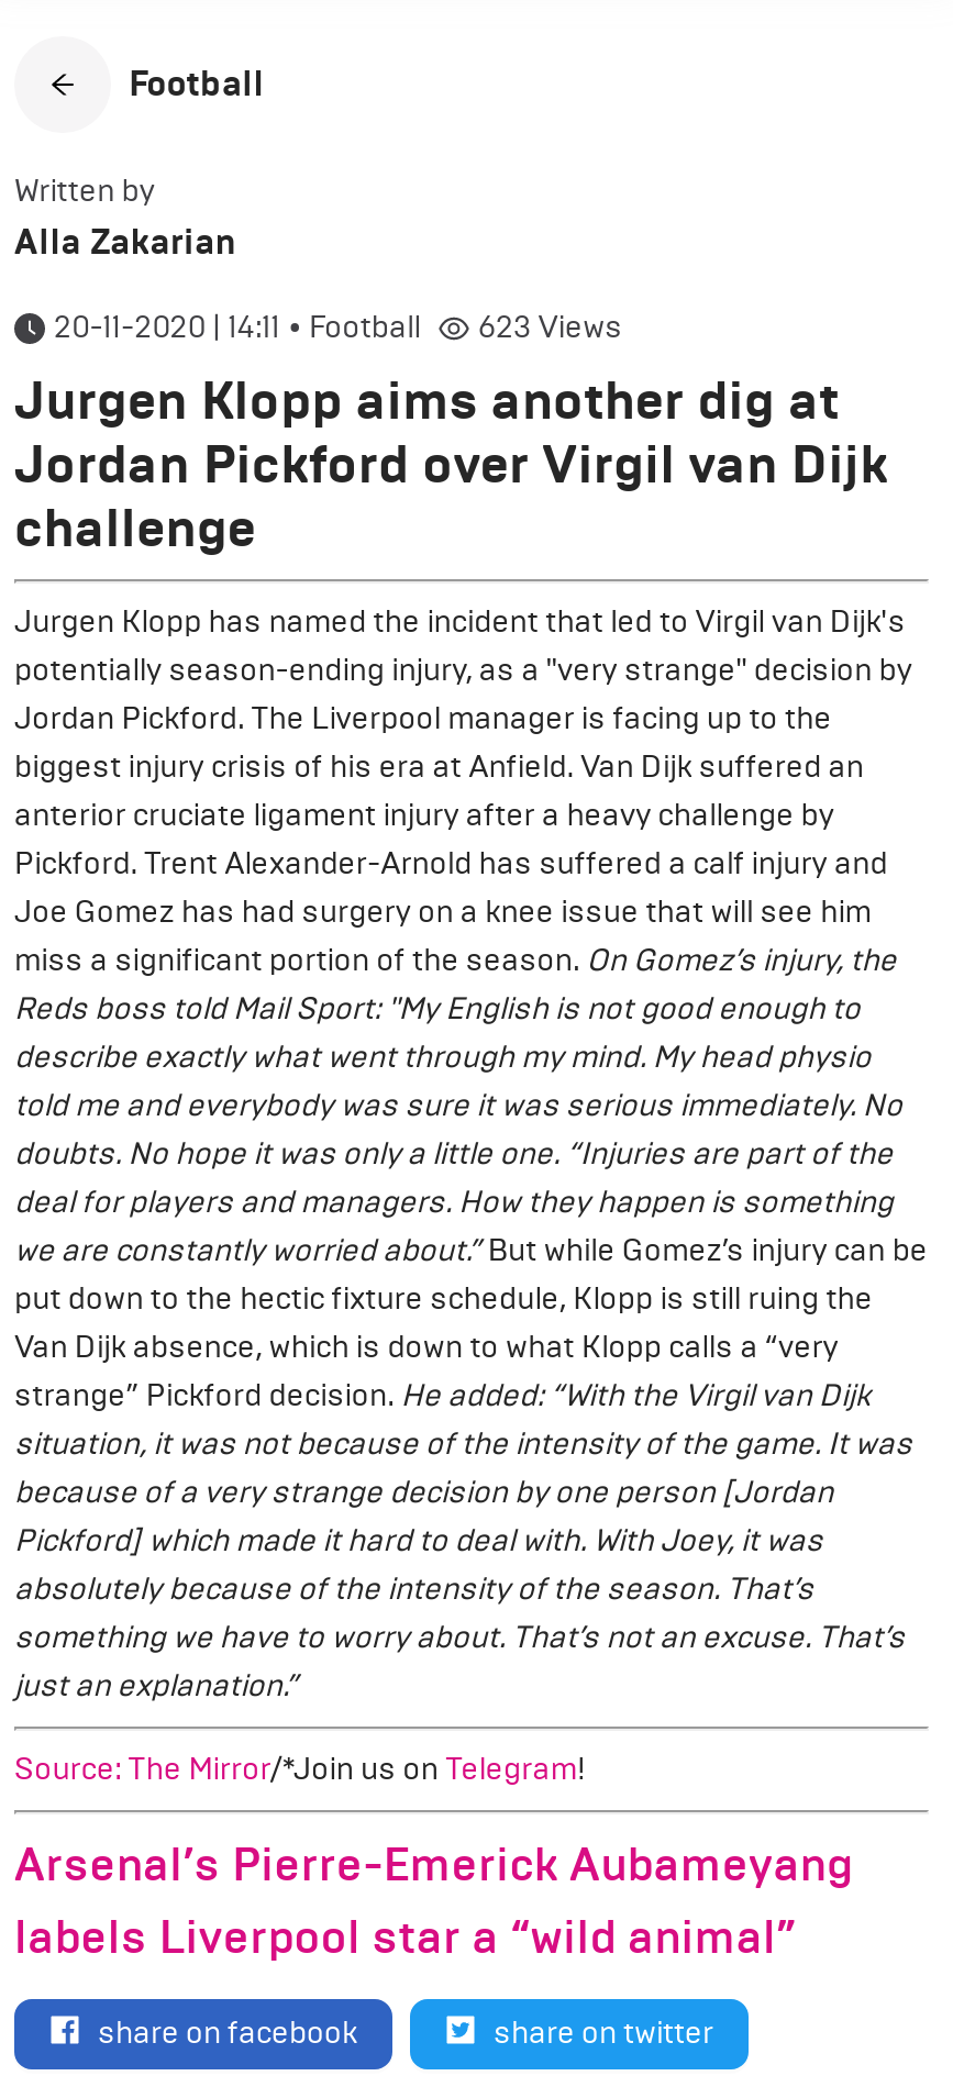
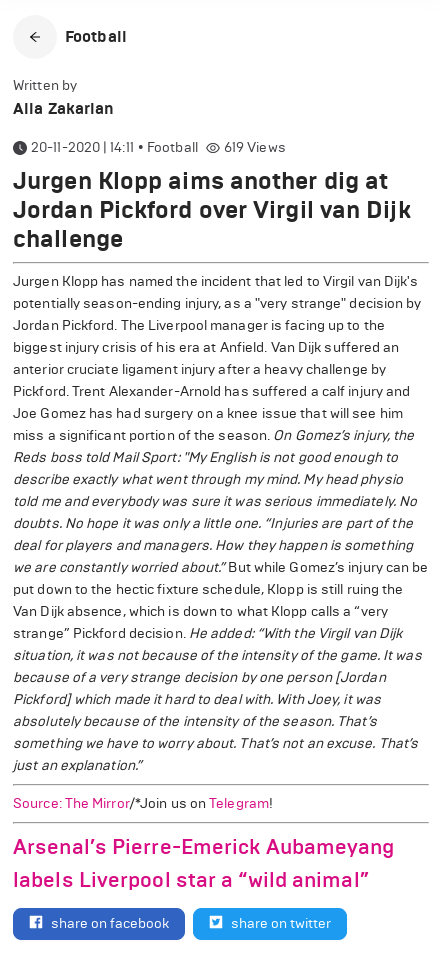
[478,309,623,346] 623 Views -> [224,139,286,156] 619 Views

